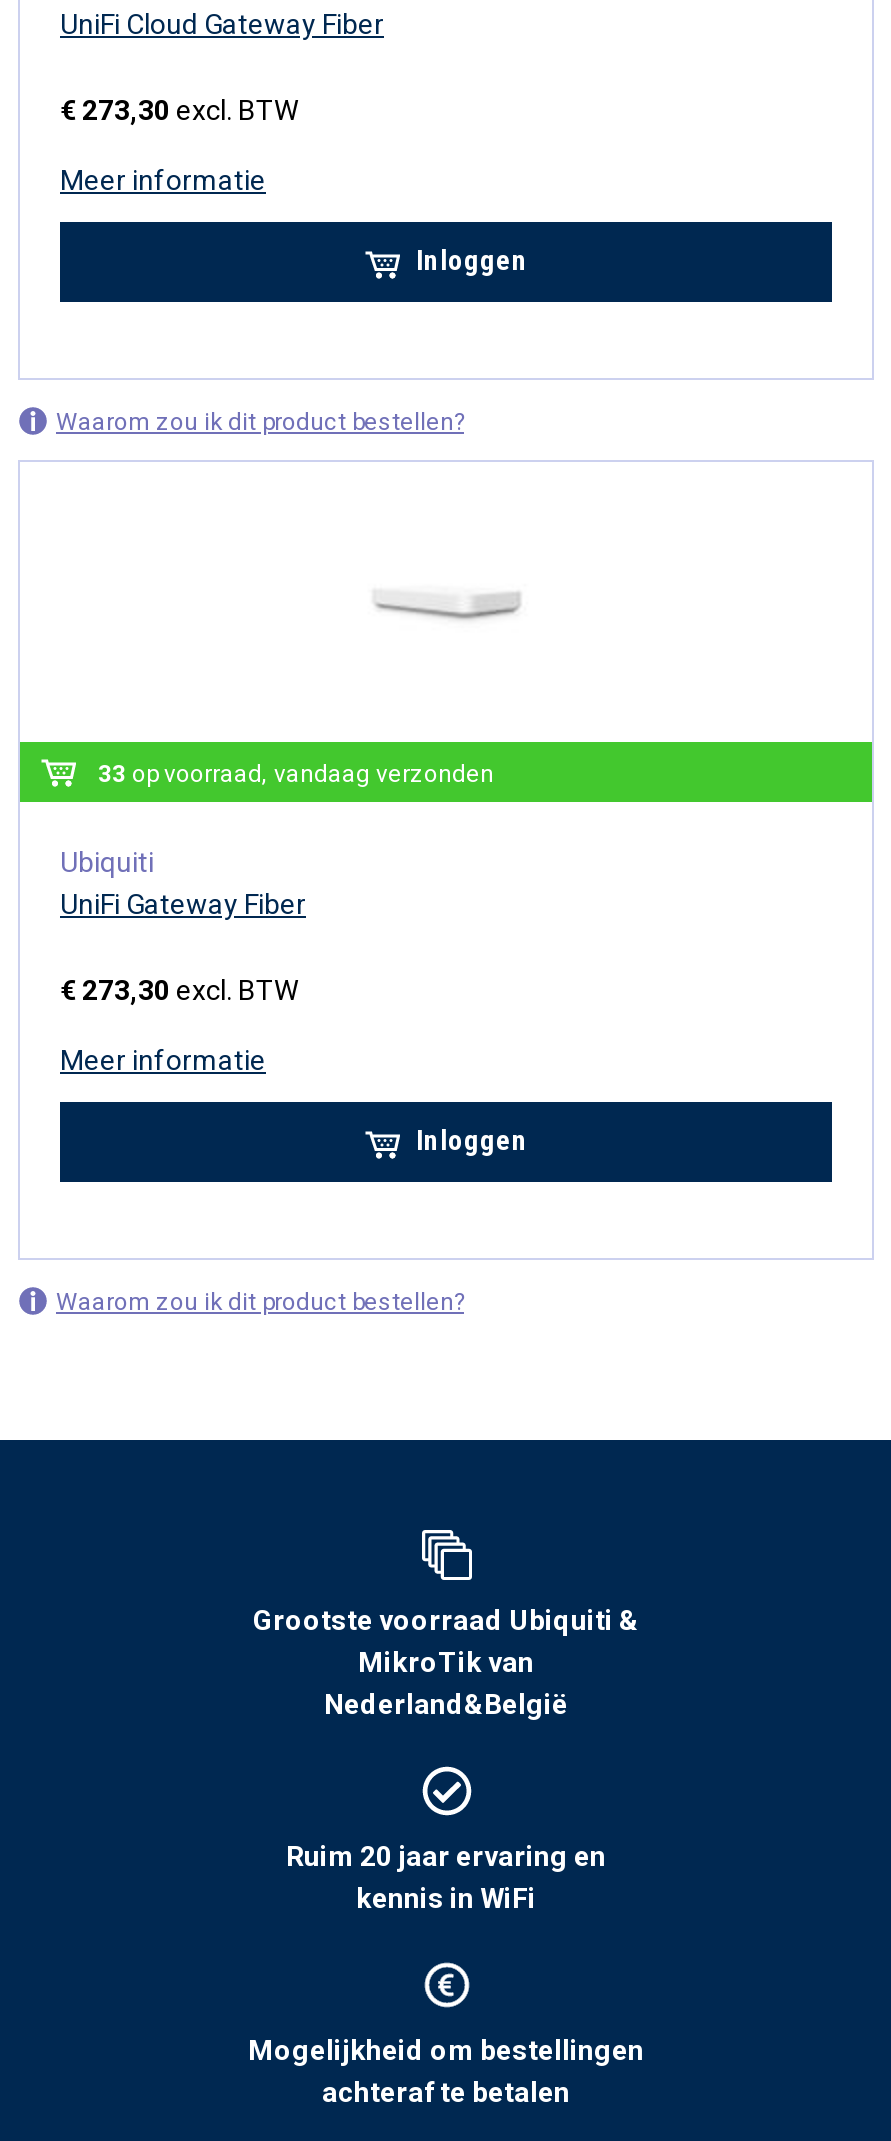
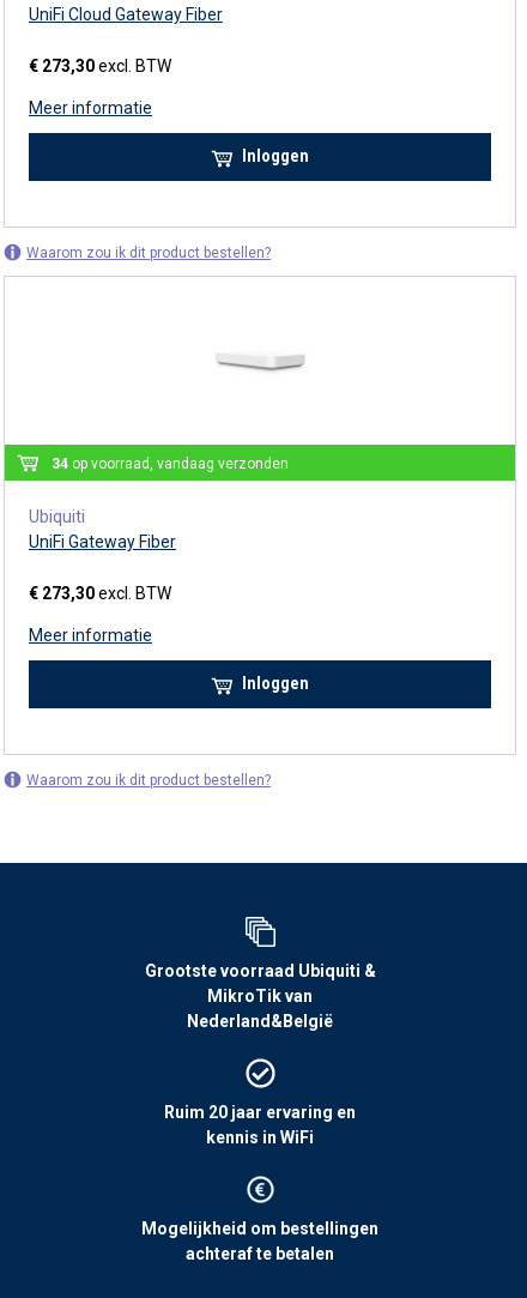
[98,759,494,787] 33 op voorraad, vandaag verzonden -> [52,455,289,472] 34 op voorraad, vandaag verzonden

